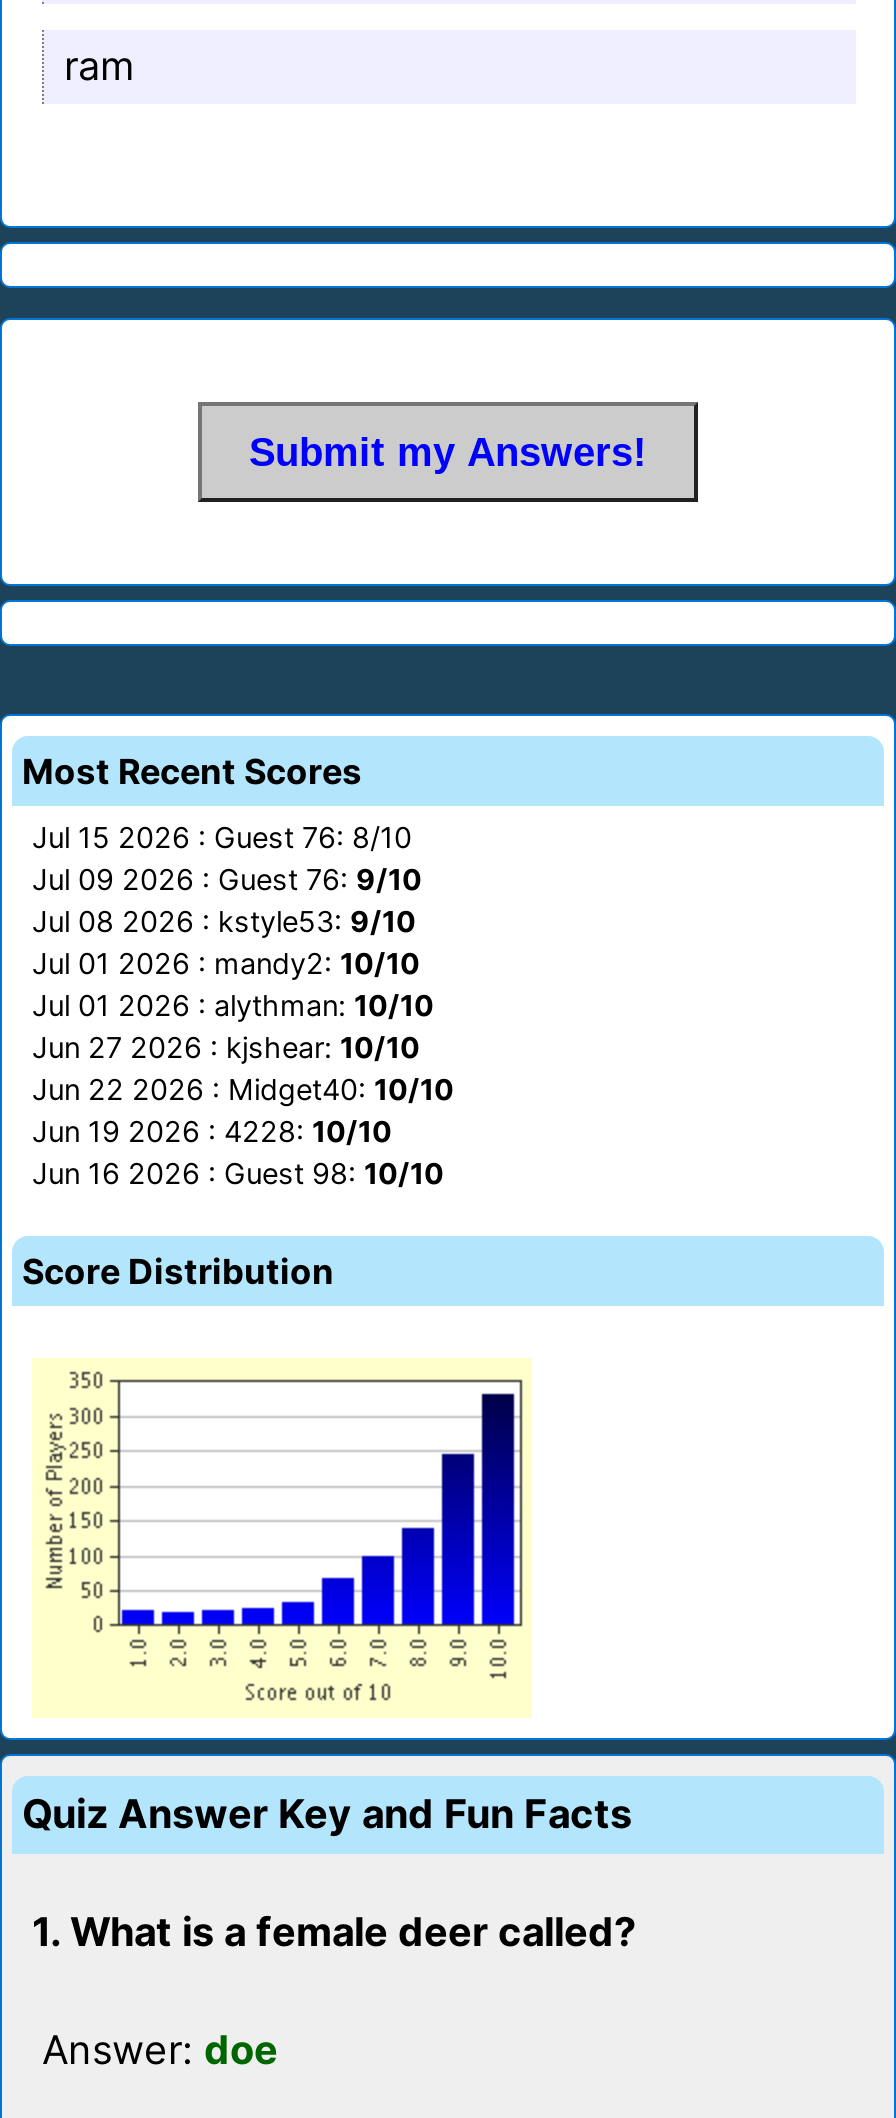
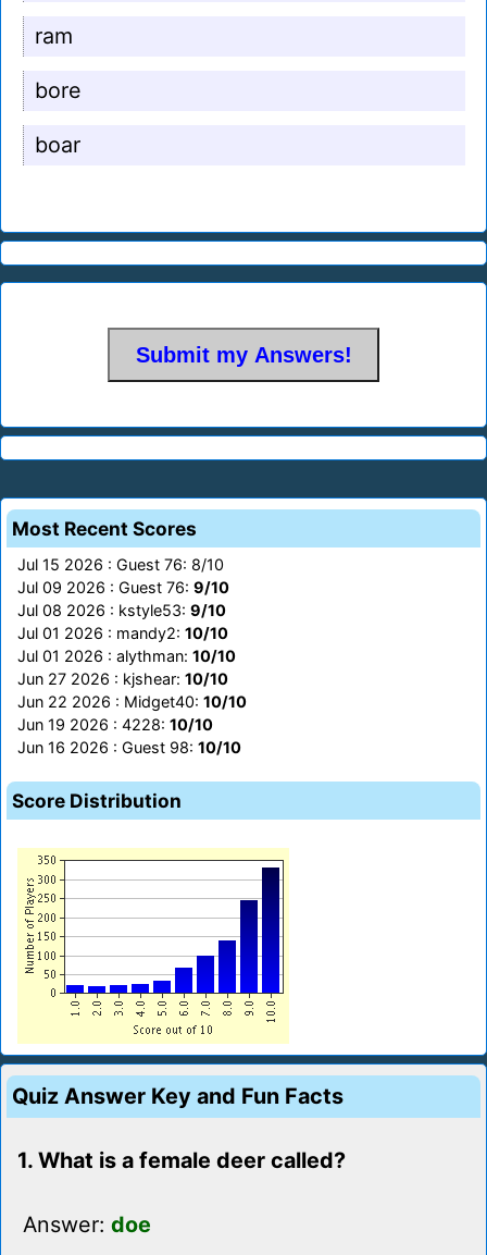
none -> [35,77,82,158] bore | boar

